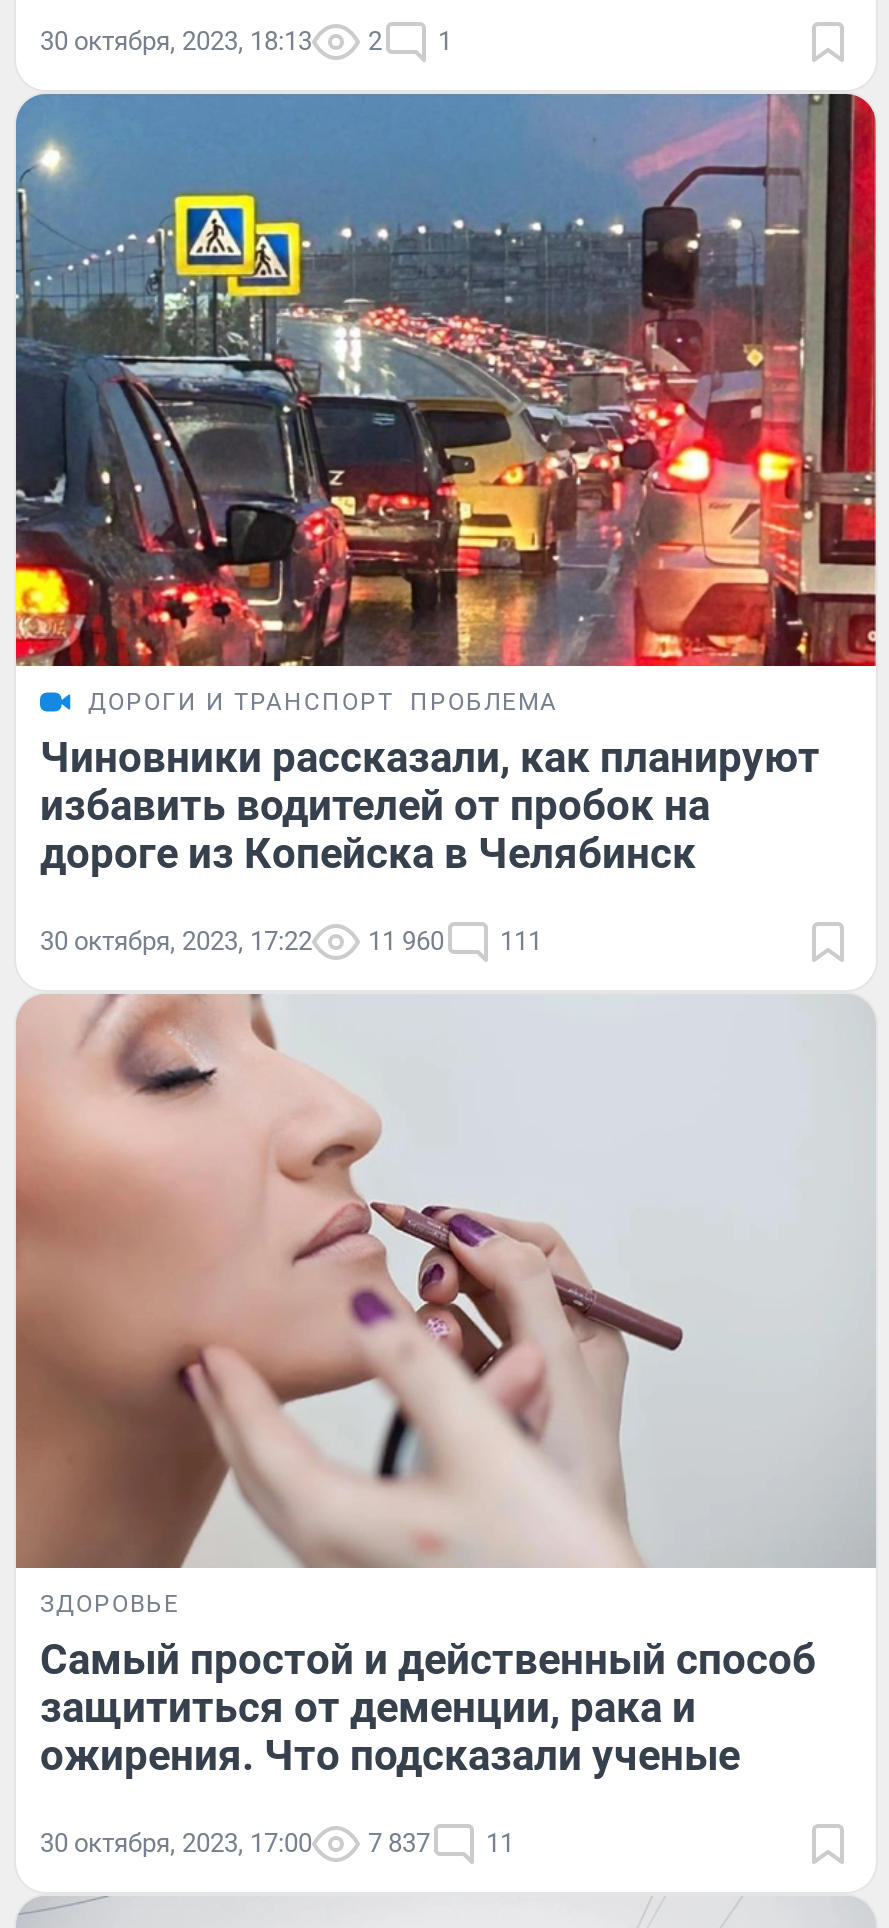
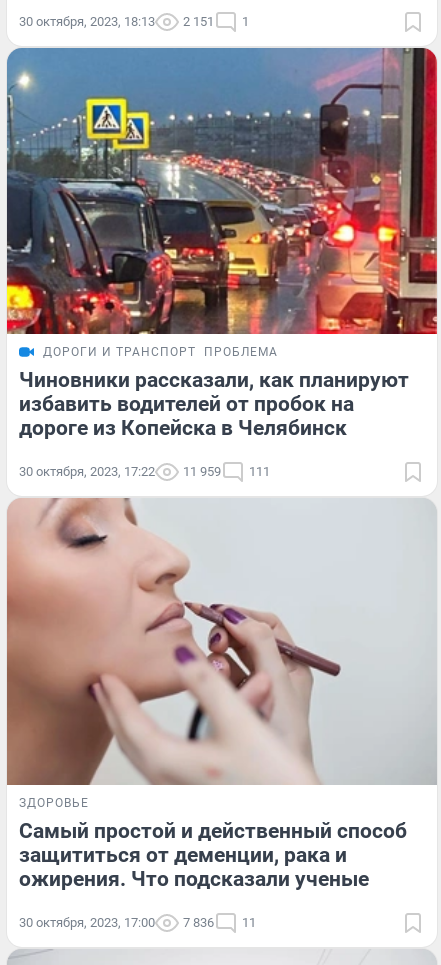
[40,25,452,55] 30 октября, 2023, 18:13 2 1 -> [19,14,249,29] 30 октября, 2023, 18:13 2 151 1
[40,926,542,956] 30 октября, 2023, 17:22 11 960 111 -> [19,464,270,479] 30 октября, 2023, 17:22 11 959 111
[40,1828,514,1858] 30 октября, 2023, 17:00 7 837 11 -> [19,915,256,930] 30 октября, 2023, 17:00 7 836 11

